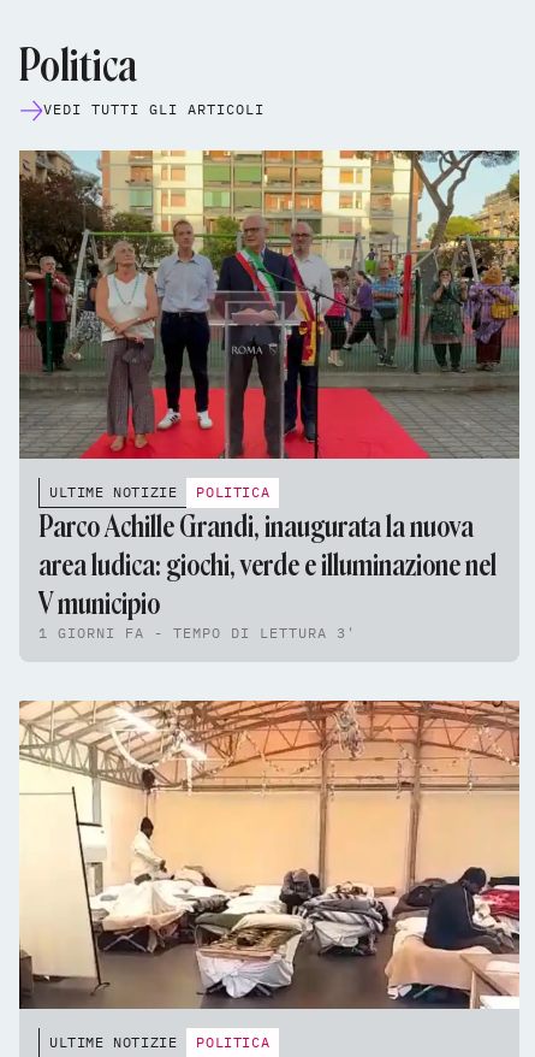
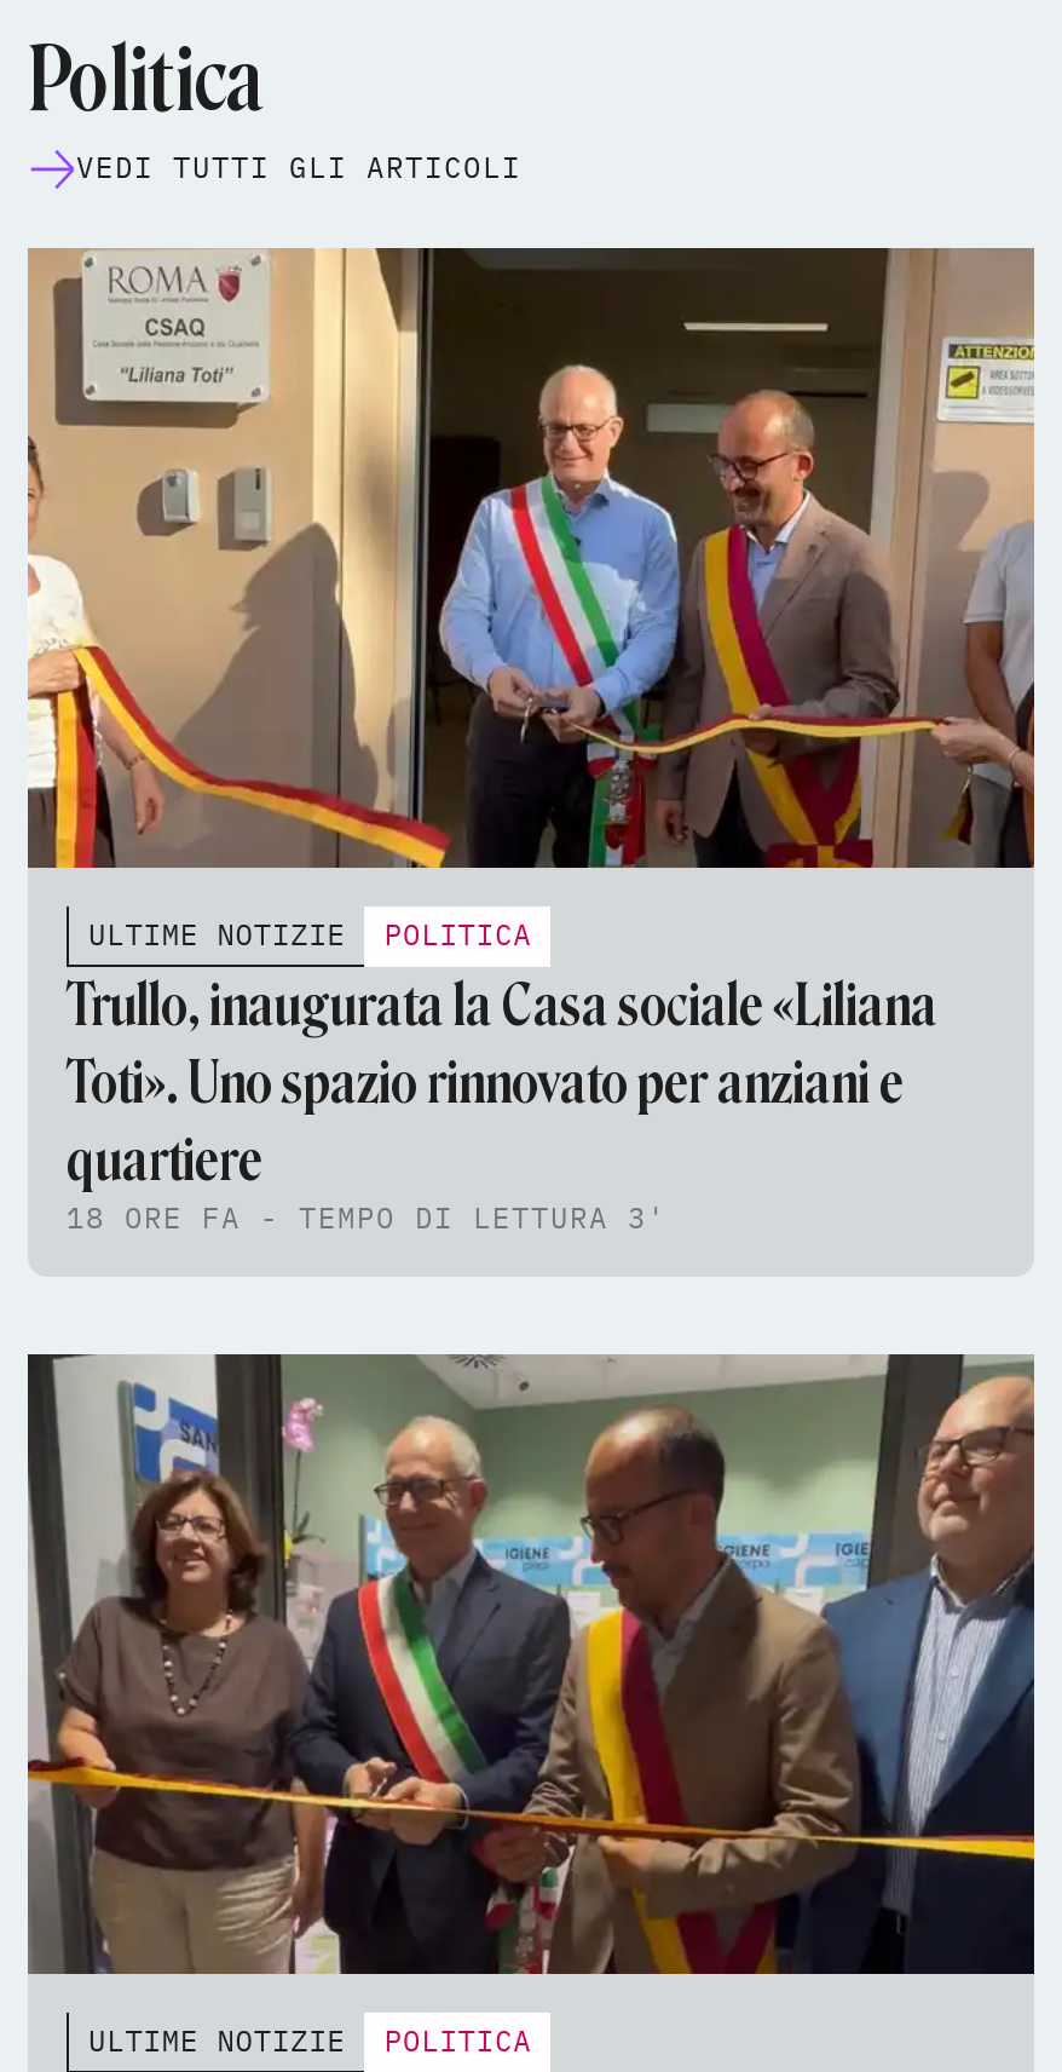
[18,149,521,460] [image] -> [25,244,1037,871] [image]
[38,509,497,641] Parco Achille Grandi, inaugurata la nuova | area ludica: giochi, verde e illuminazione nel | V municipio | 1 GIORNI FA - TEMPO DI LETTURA 3' -> [67,970,937,1236] Trullo, inaugurata la Casa sociale «Liliana | Toti». Uno spazio rinnovato per anziani e | quartiere | 18 ORE FA - TEMPO DI LETTURA 3'
[18,699,521,1009] [image] -> [25,1351,1037,1978] [image]

